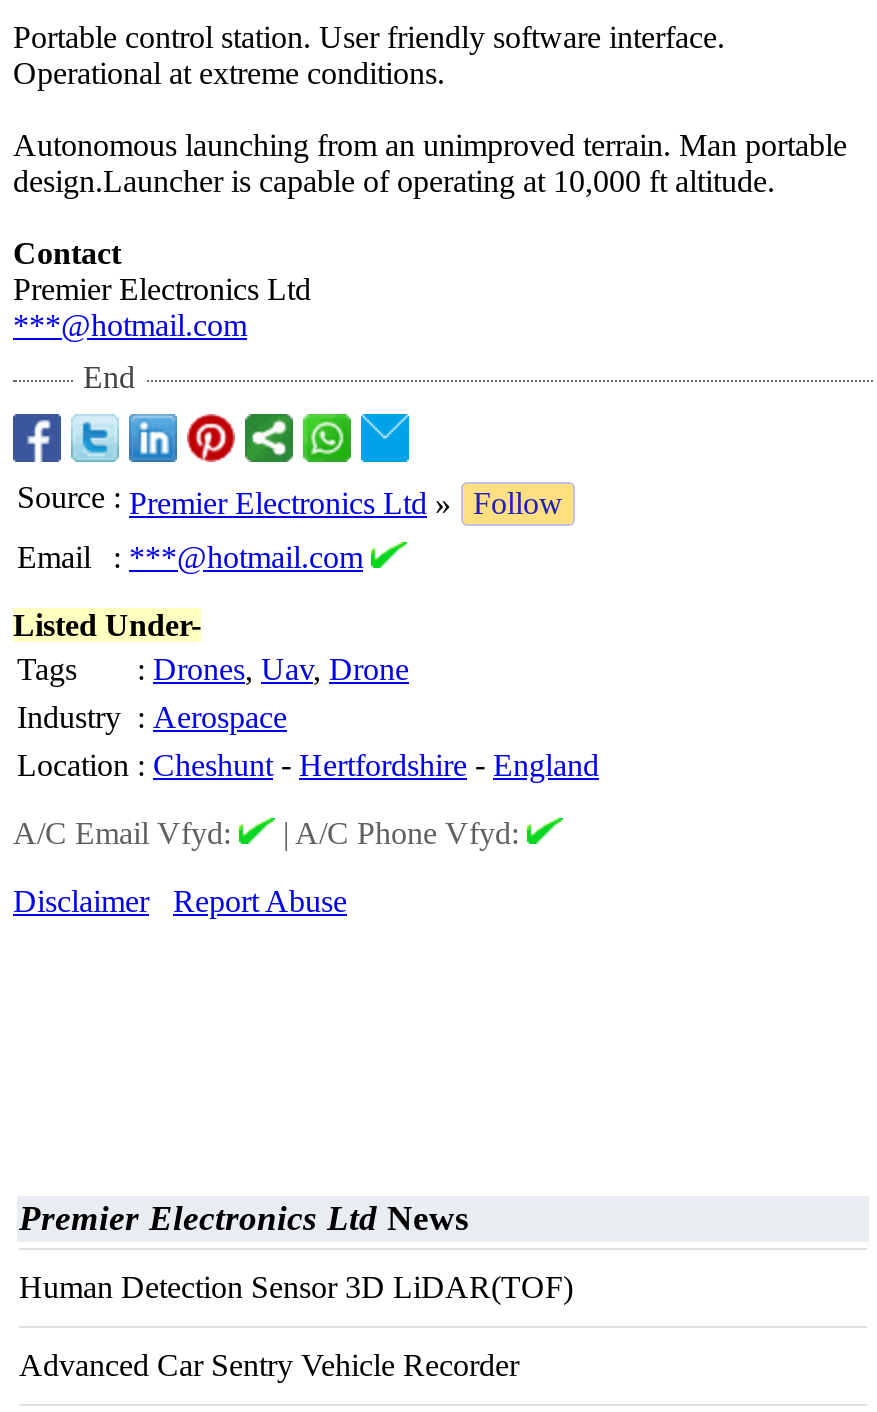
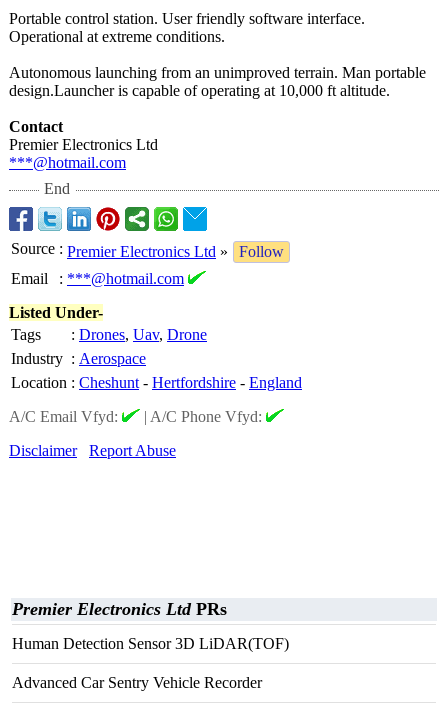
[19,1198,469,1238] Premier Electronics Ltd News -> [12,599,227,619] Premier Electronics Ltd PRs

